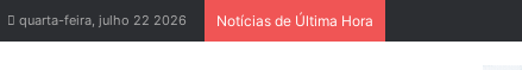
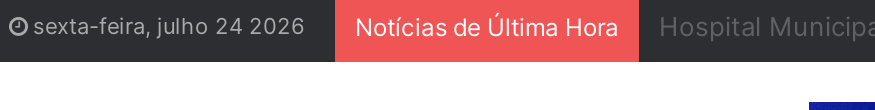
[15,12,187,28] quarta-feira, julho 22 2026 -> [27,12,305,40] sexta-feira, julho 24 2026

